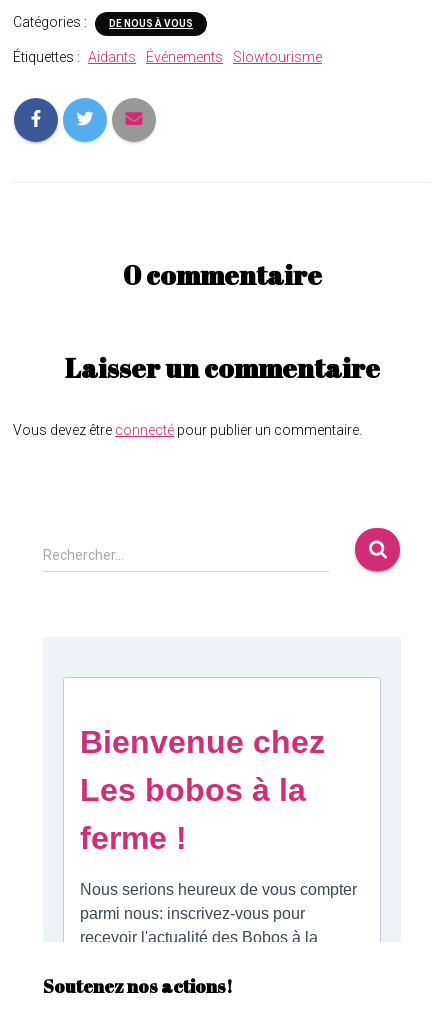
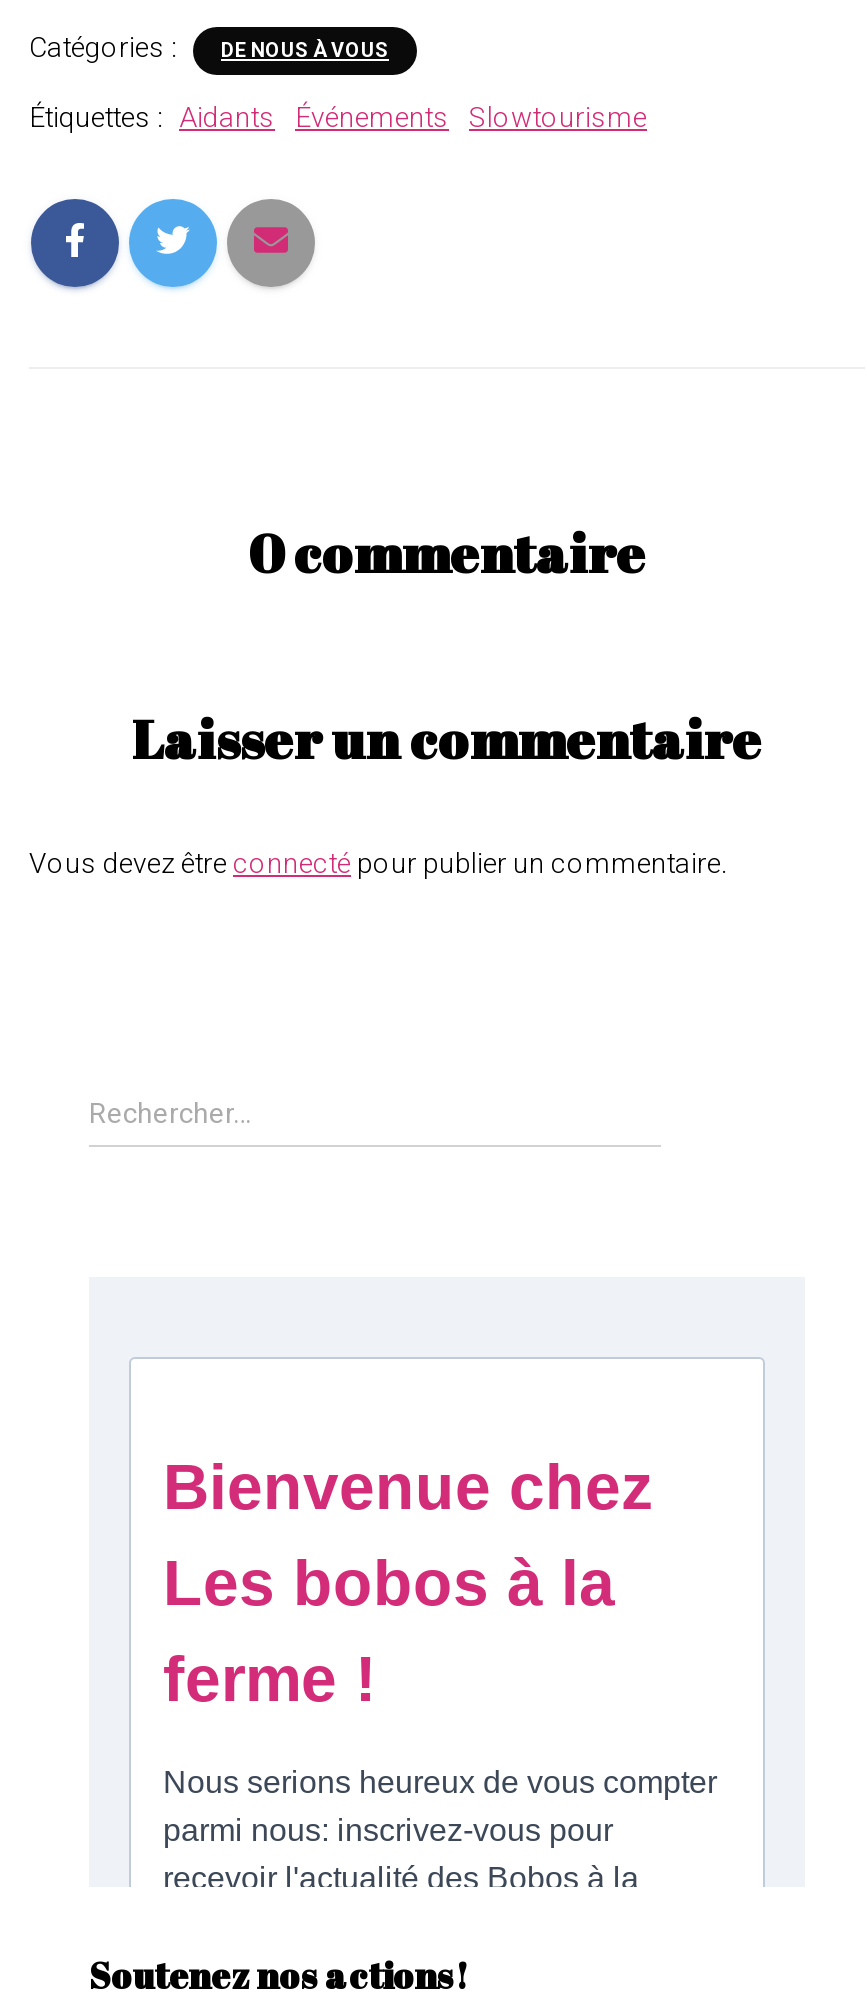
[354,527,401,573] [image] -> none

